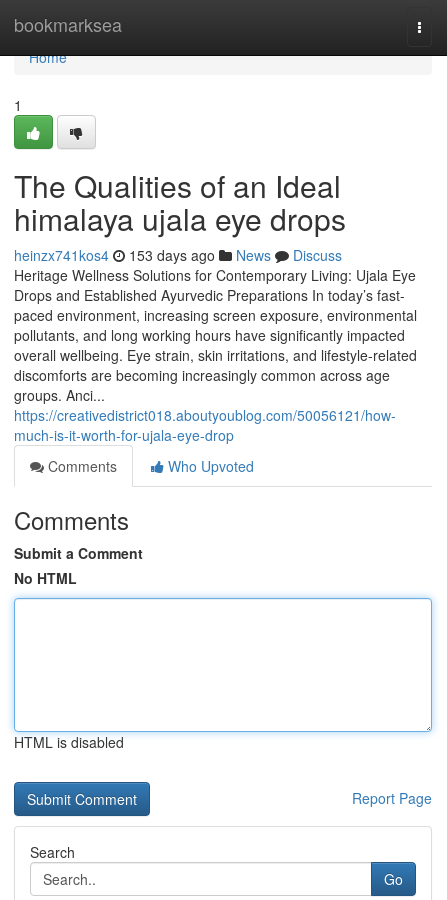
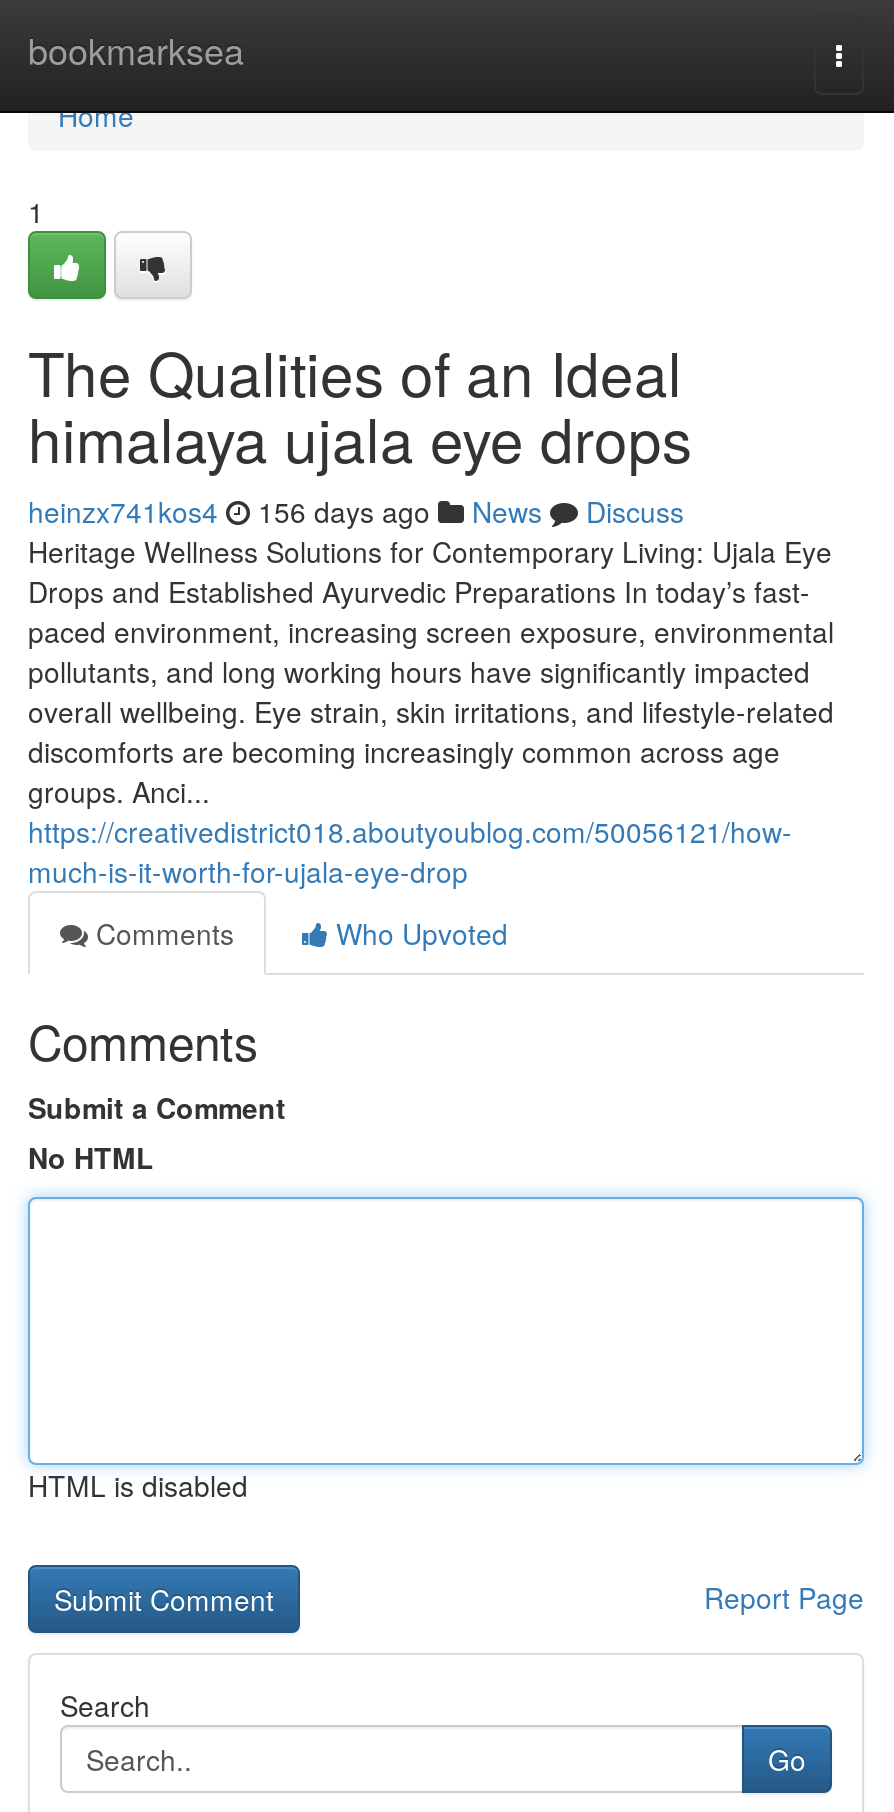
[14,245,342,265] heinzx741kos4 153 days ago News Discuss -> [28,491,684,531] heinzx741kos4 156 days ago News Discuss

